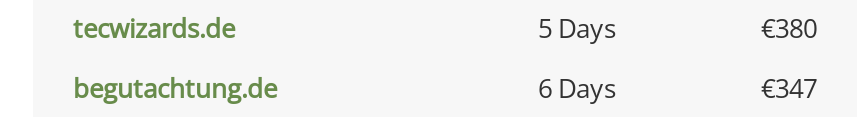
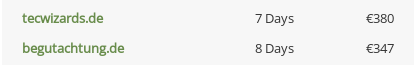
[538,10,616,46] 5 Days -> [254,9,293,27] 7 Days
[538,70,616,106] 6 Days -> [254,39,293,57] 8 Days

